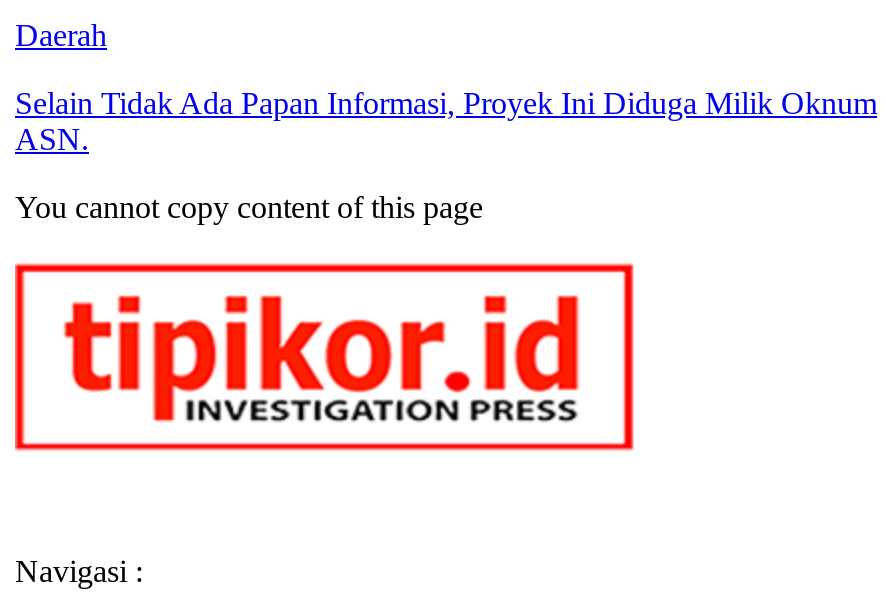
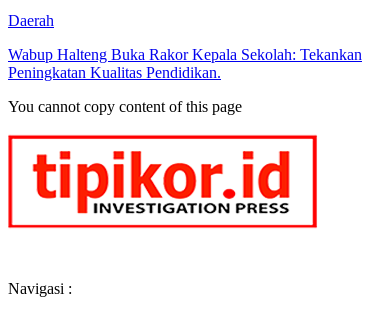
[15,86,877,156] Selain Tidak Ada Papan Informasi, Proyek Ini Diduga Milik Oknum | ASN. -> [8,46,362,81] Wabup Halteng Buka Rakor Kepala Sekolah: Tekankan | Peningkatan Kualitas Pendidikan.

